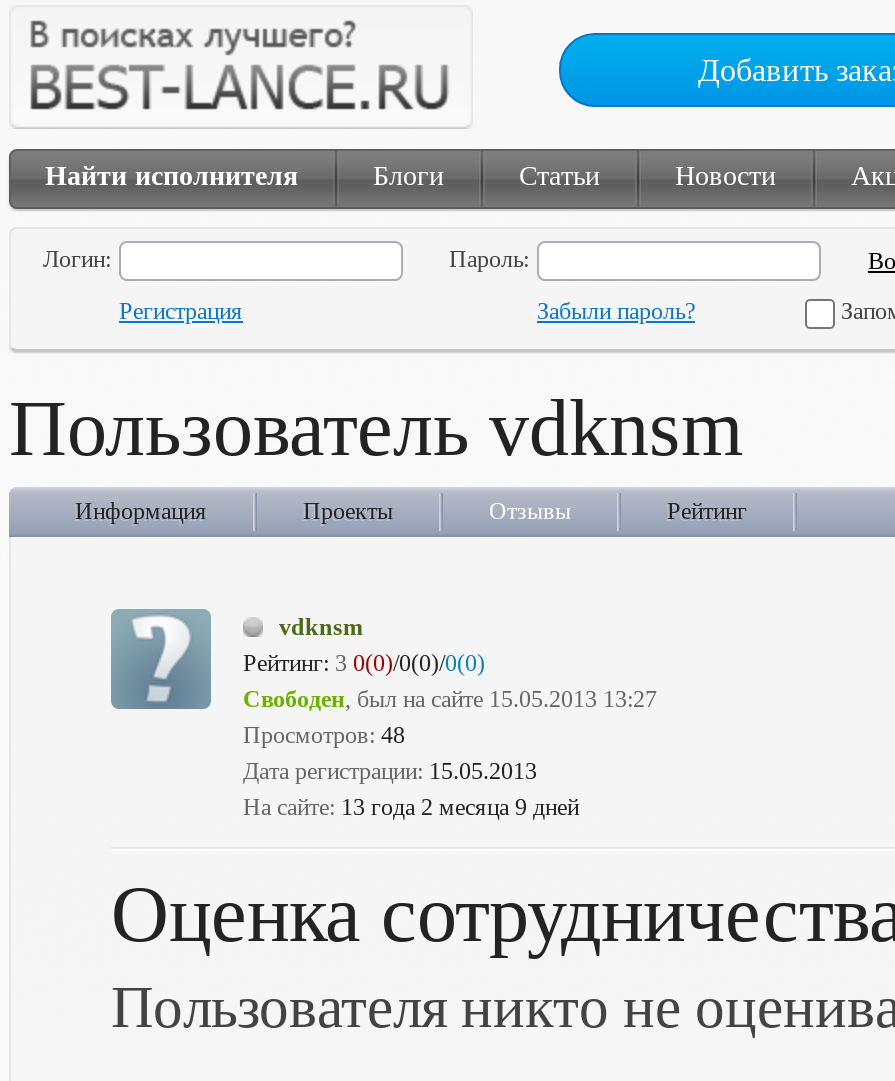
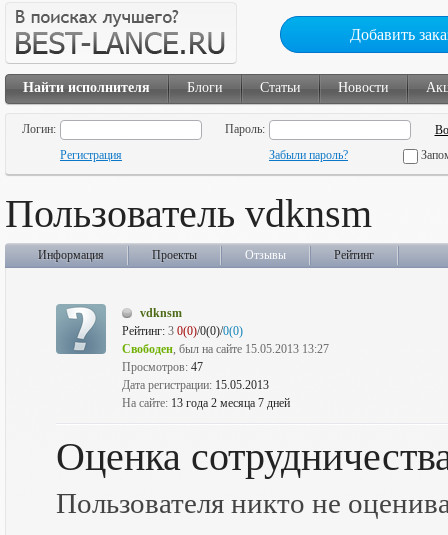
[243,721,405,749] Просмотров: 48 -> [122,360,203,374] Просмотров: 47
[243,793,579,821] На сайте: 13 года 2 месяца 9 дней -> [122,396,290,410] На сайте: 13 года 2 месяца 7 дней

